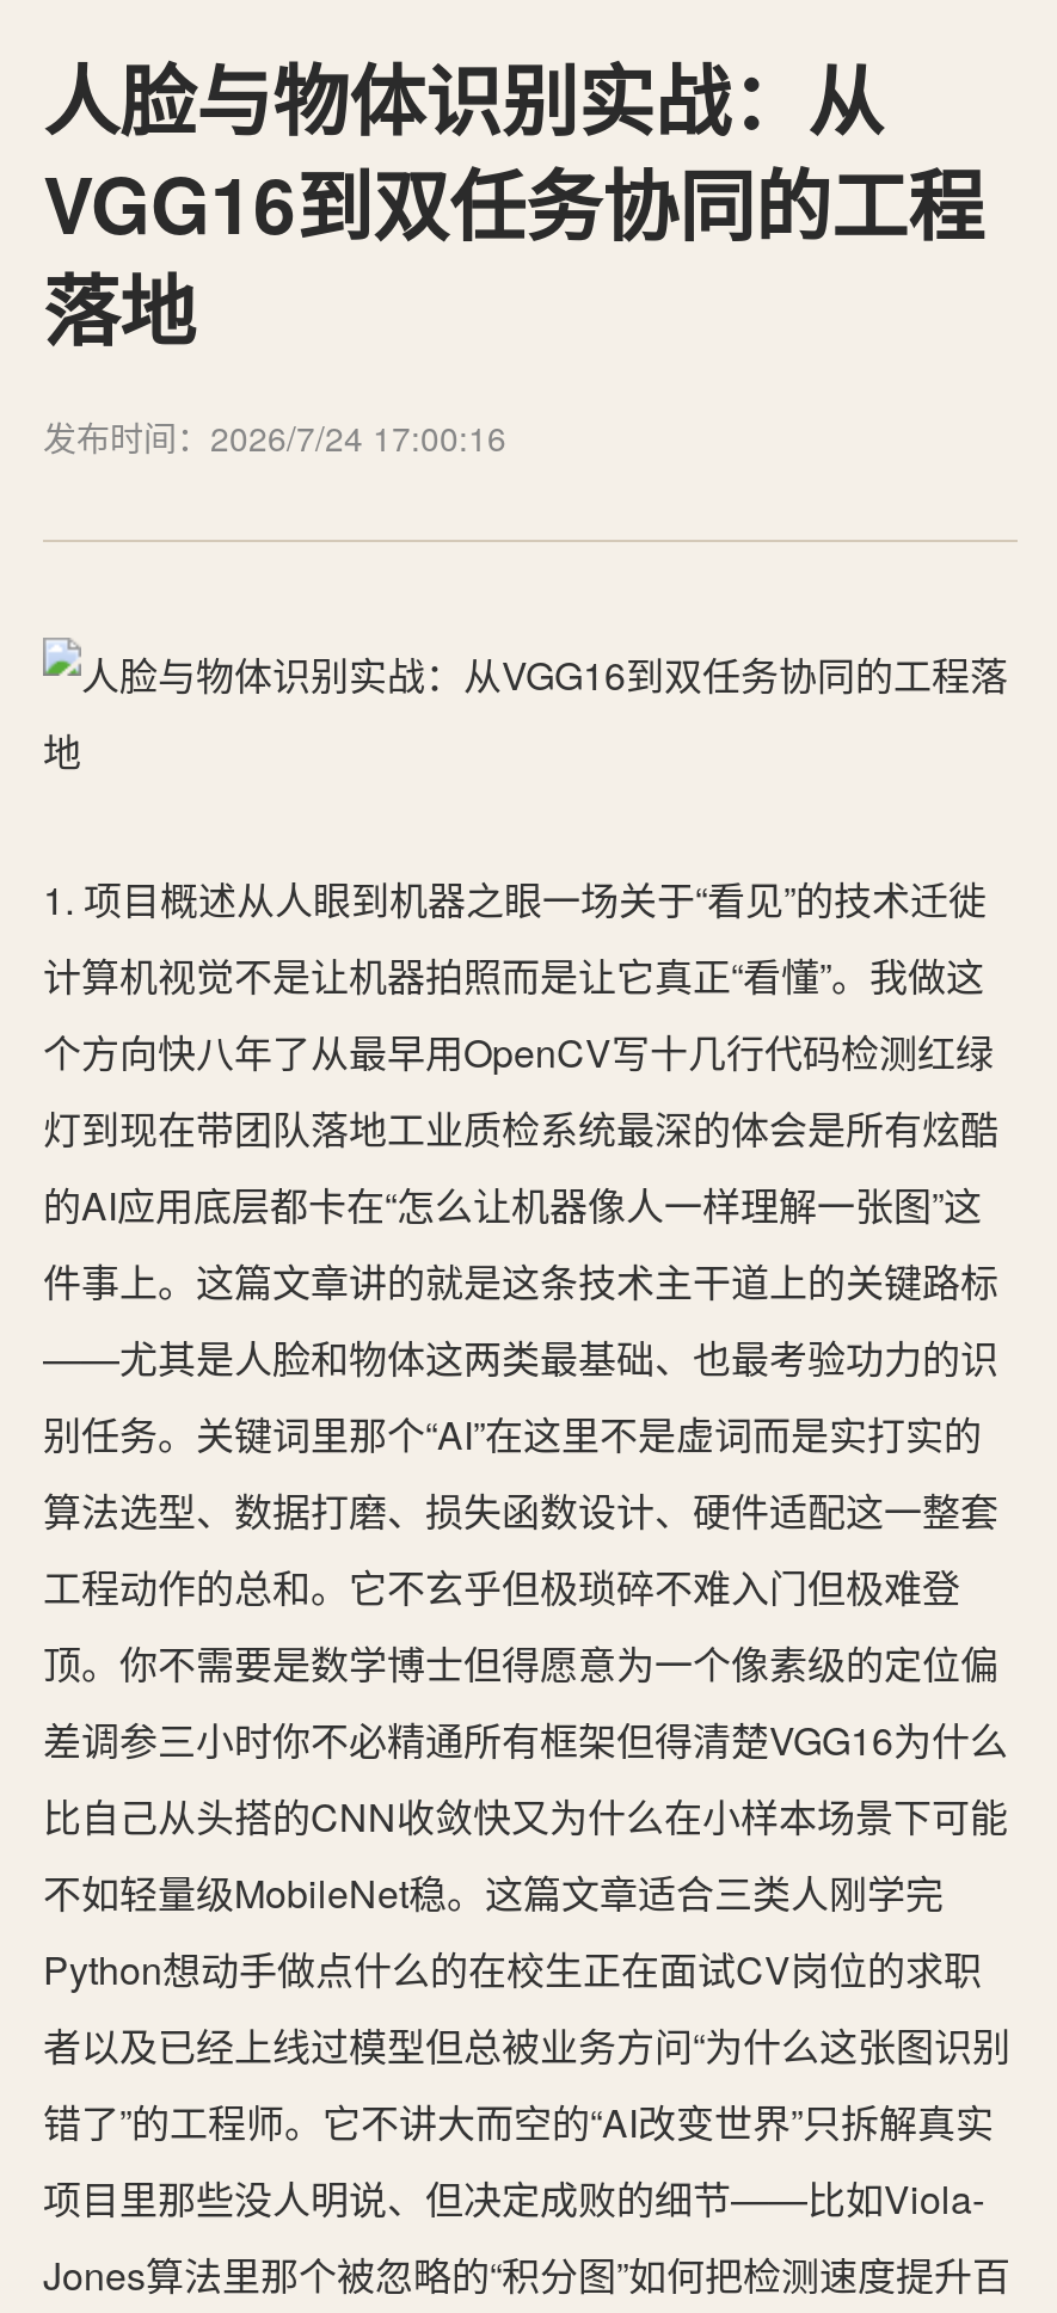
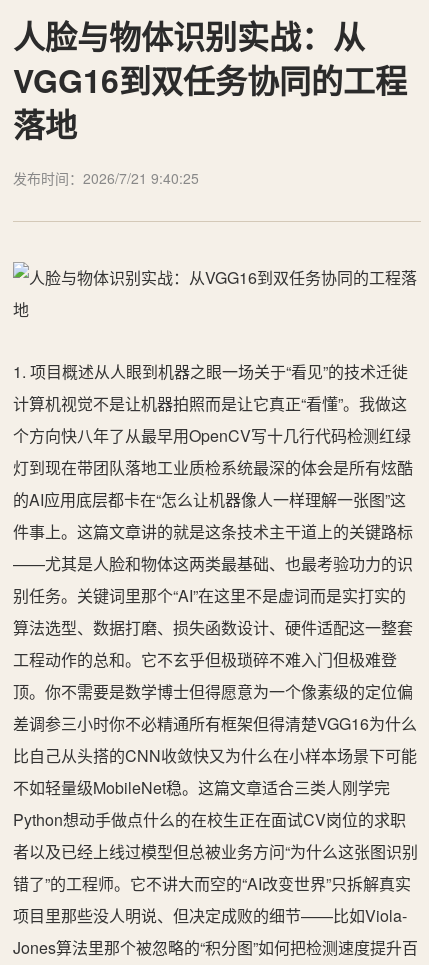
[43,413,506,461] 发布时间：2026/7/24 17:00:16 -> [13,168,199,188] 发布时间：2026/7/21 9:40:25

